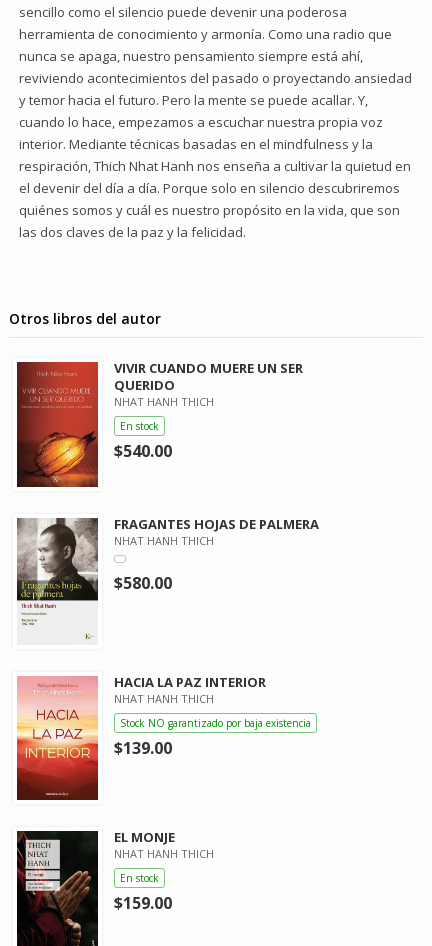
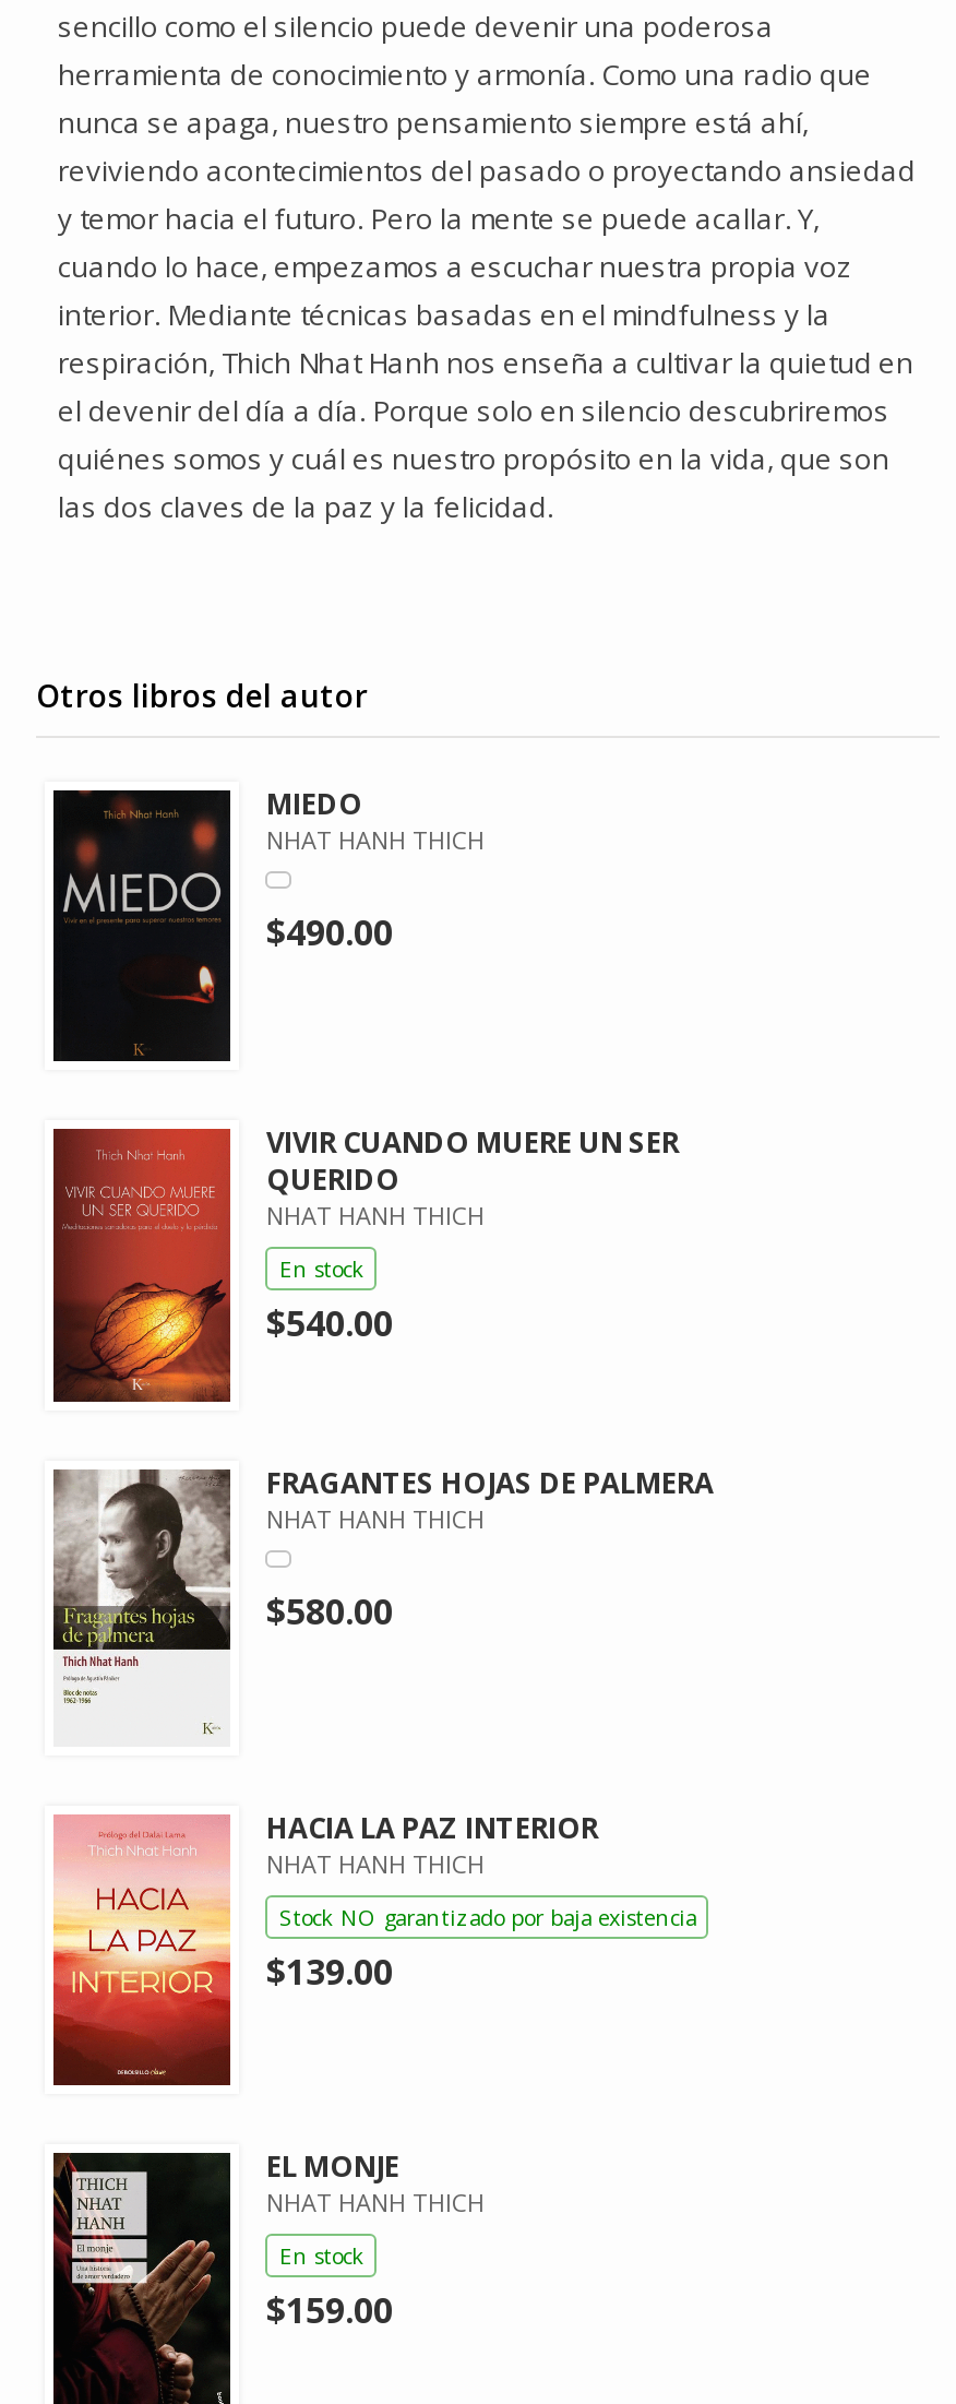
none -> [53,784,485,1063] [image] | MIEDO | NHAT HANH THICH | $490.00

